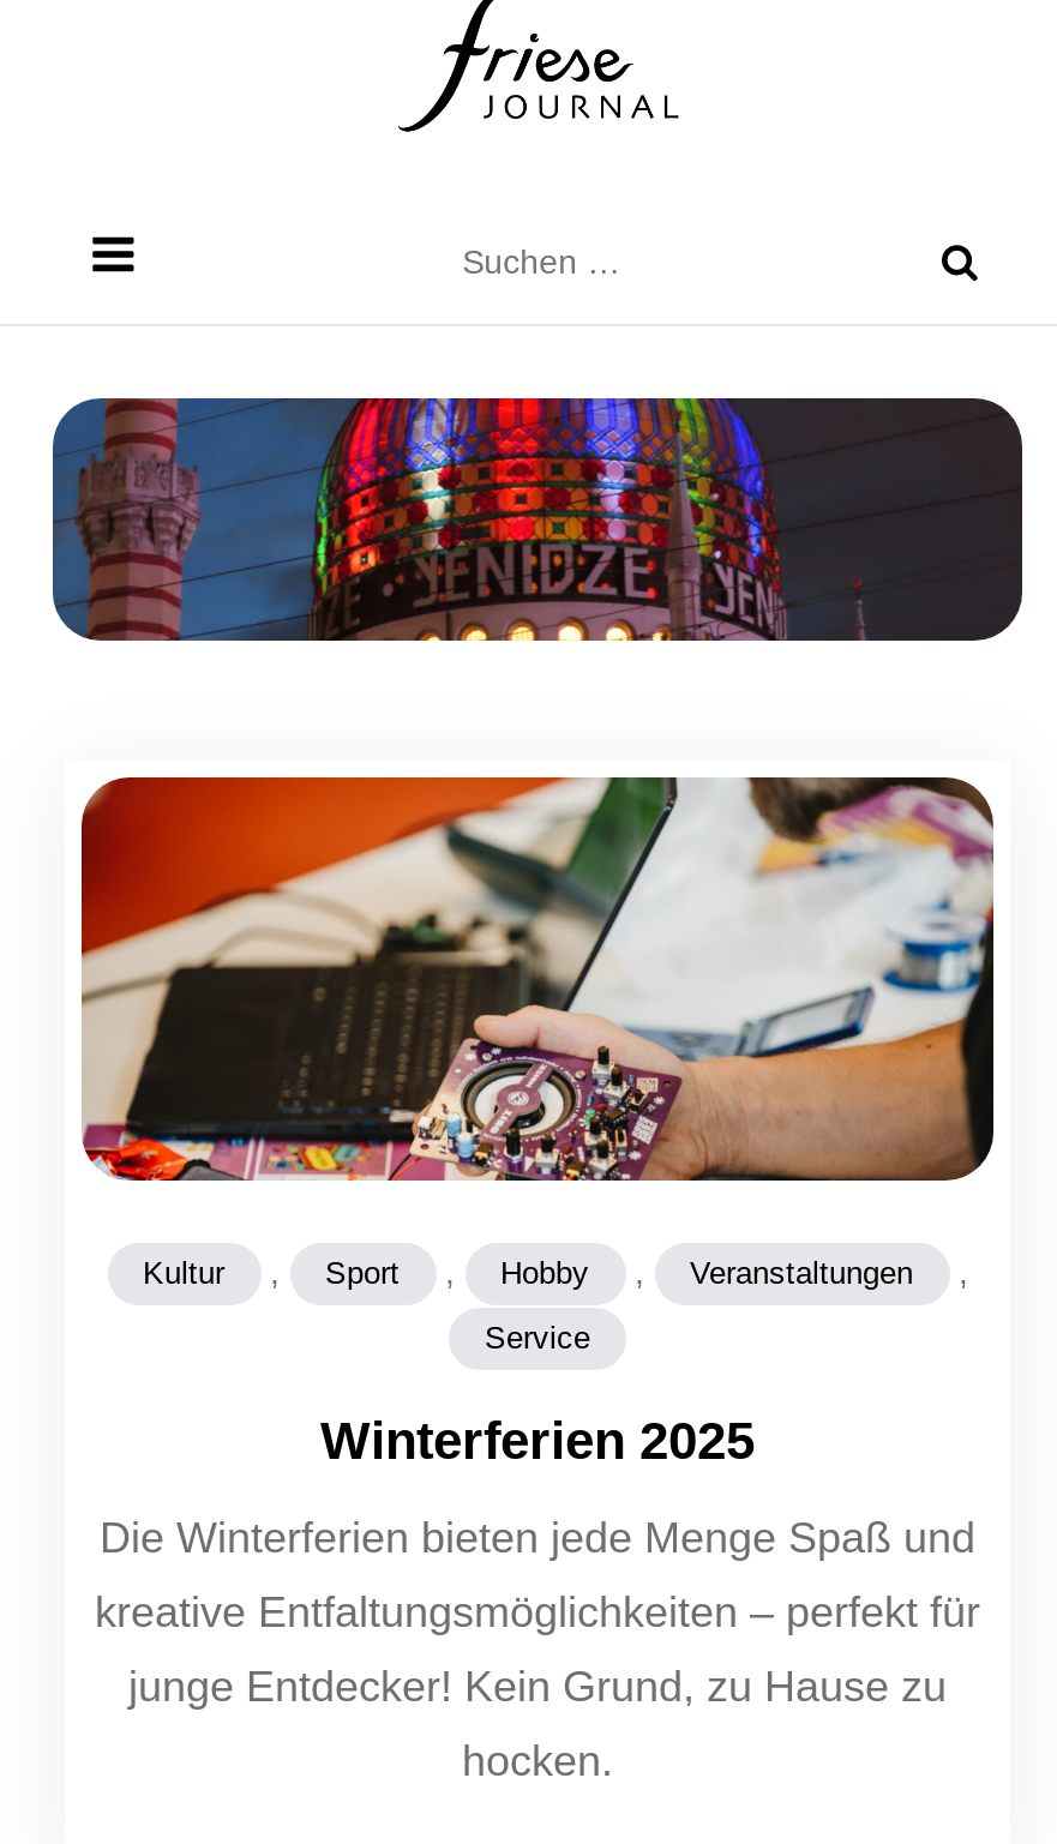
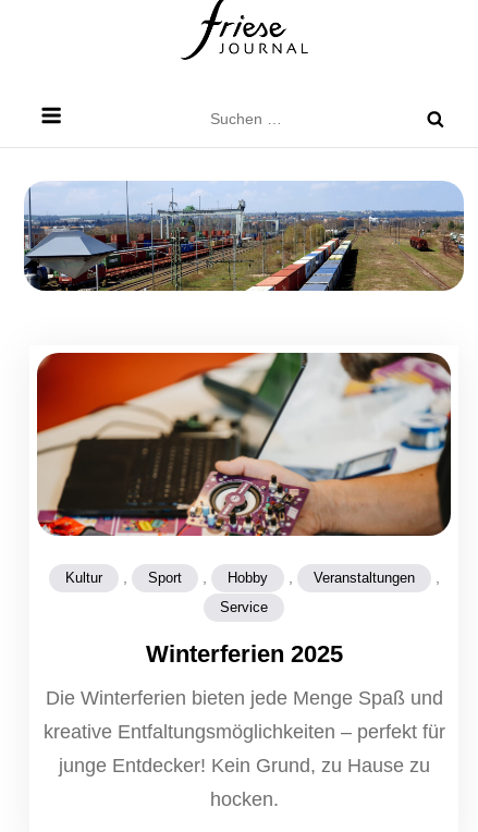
[53,396,1025,643] [image] -> [24,181,465,292] [image]

